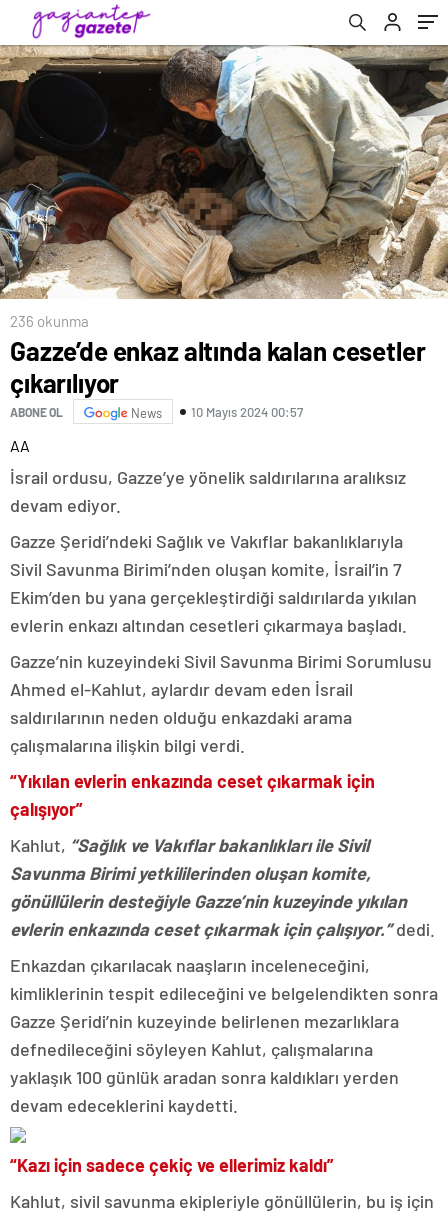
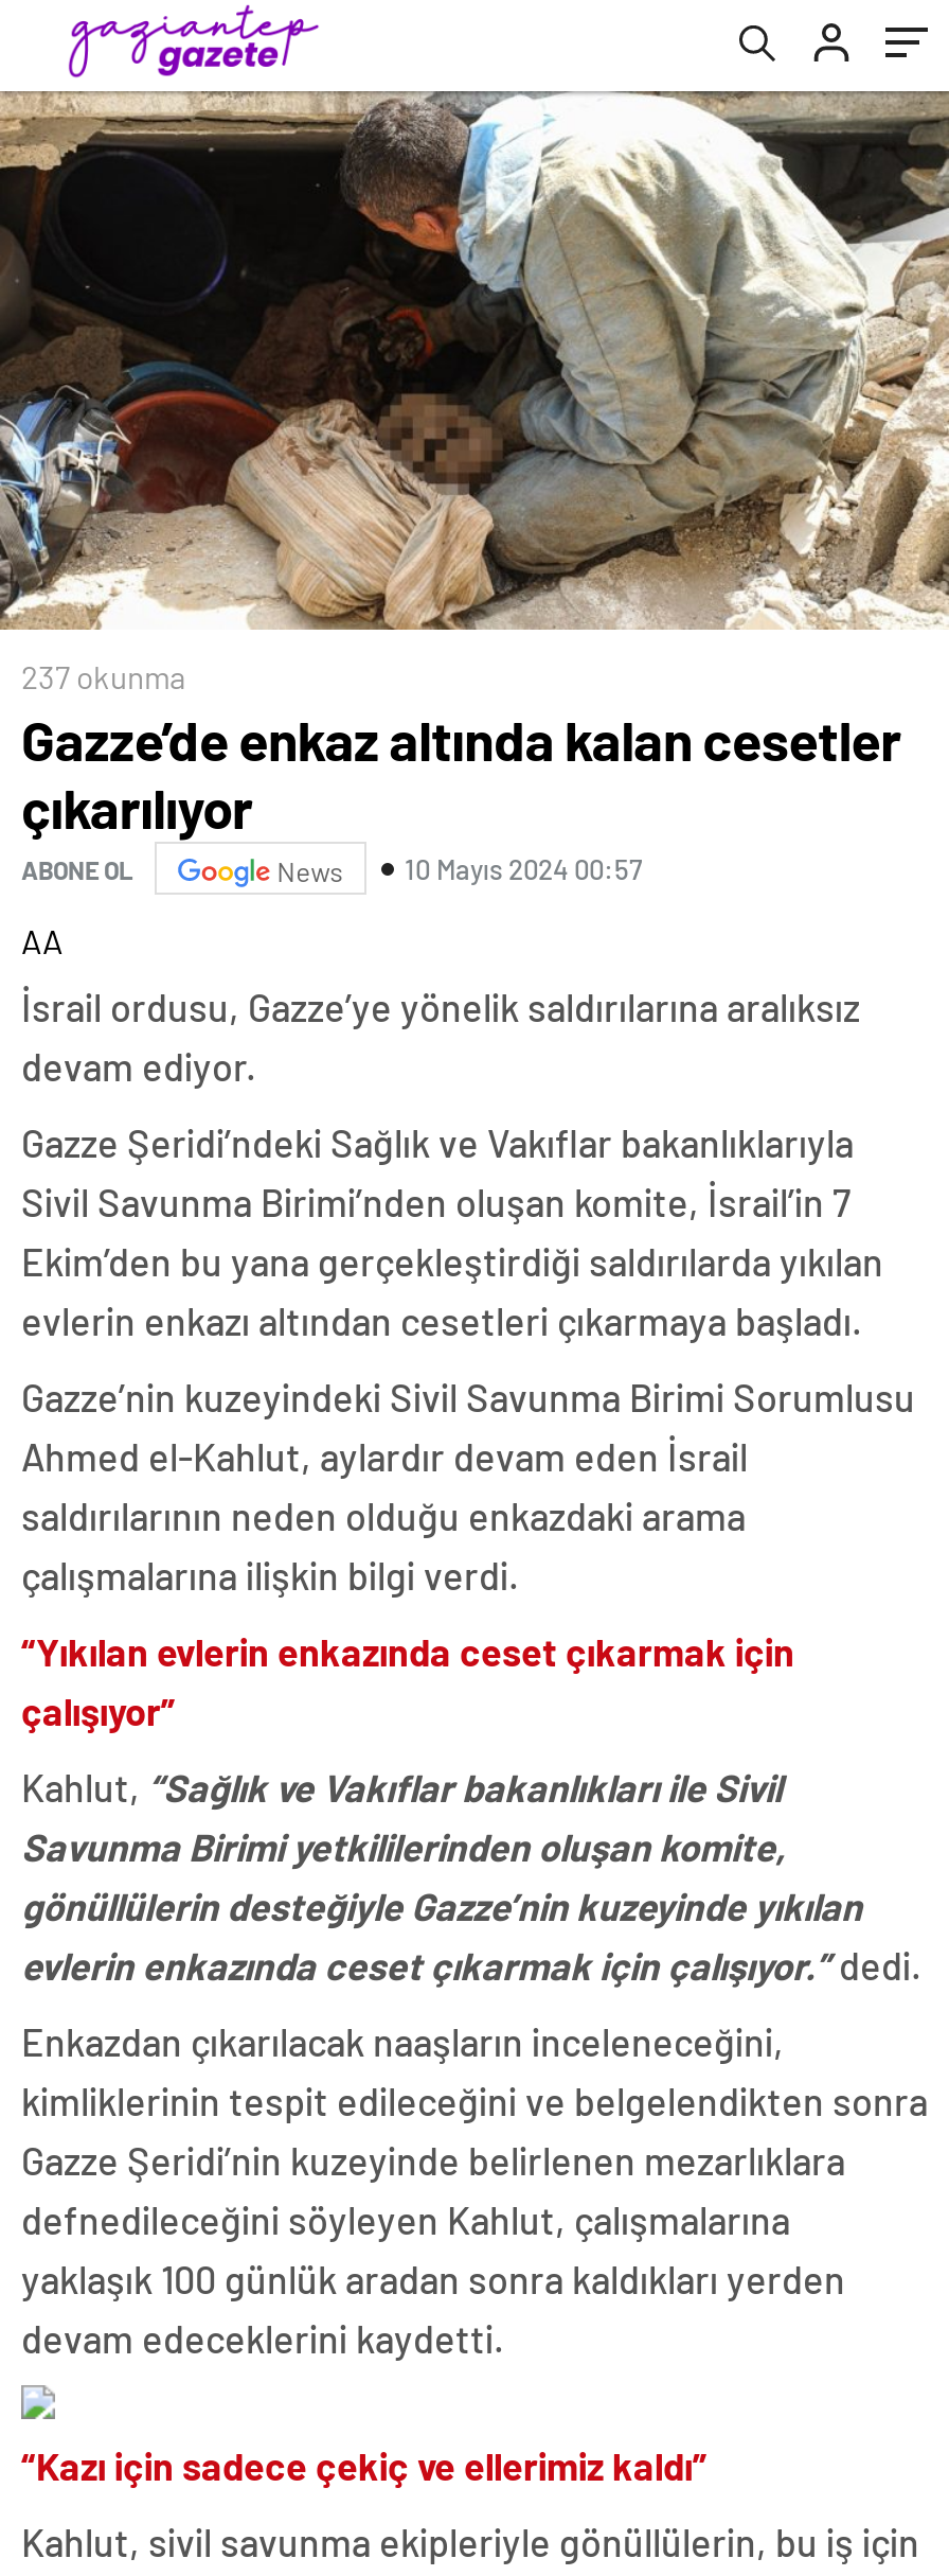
[10,312,89,330] 236 okunma -> [21,658,186,696] 237 okunma

